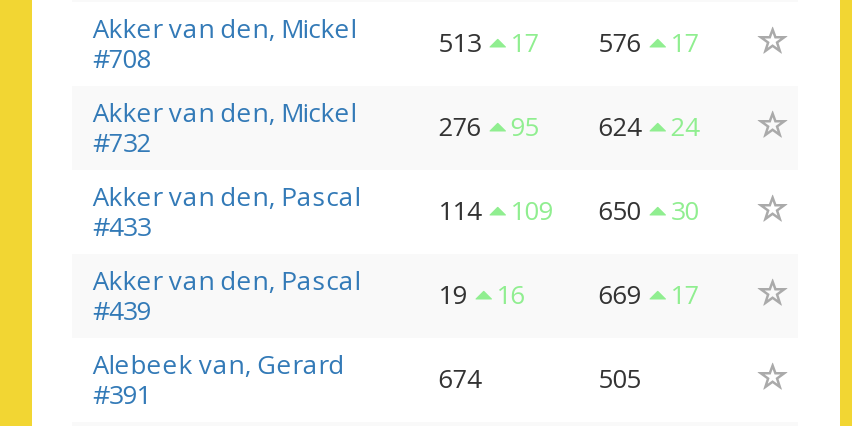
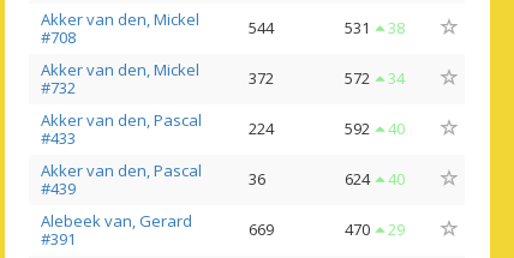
[439,24,699,60] 513 | 17 | 576 | 17 -> [249,17,405,38] 544 | 531 | 38
[439,108,699,144] 276 | 95 | 624 | 24 -> [249,67,405,89] 372 | 572 | 34
[439,192,699,228] 114 | 109 | 650 | 30 -> [249,118,405,139] 224 | 592 | 40
[439,276,699,312] 19 | 16 | 669 | 17 -> [249,168,405,190] 36 | 624 | 40
[439,360,641,396] 674 | 505 -> [249,218,405,240] 669 | 470 | 29

